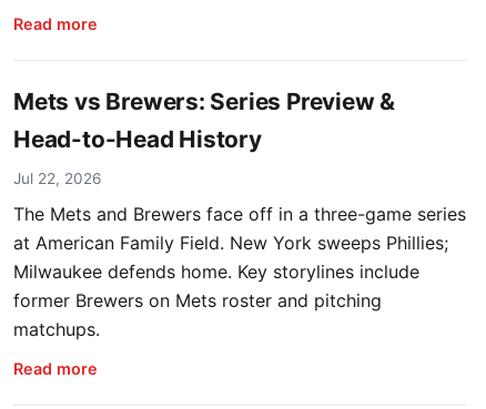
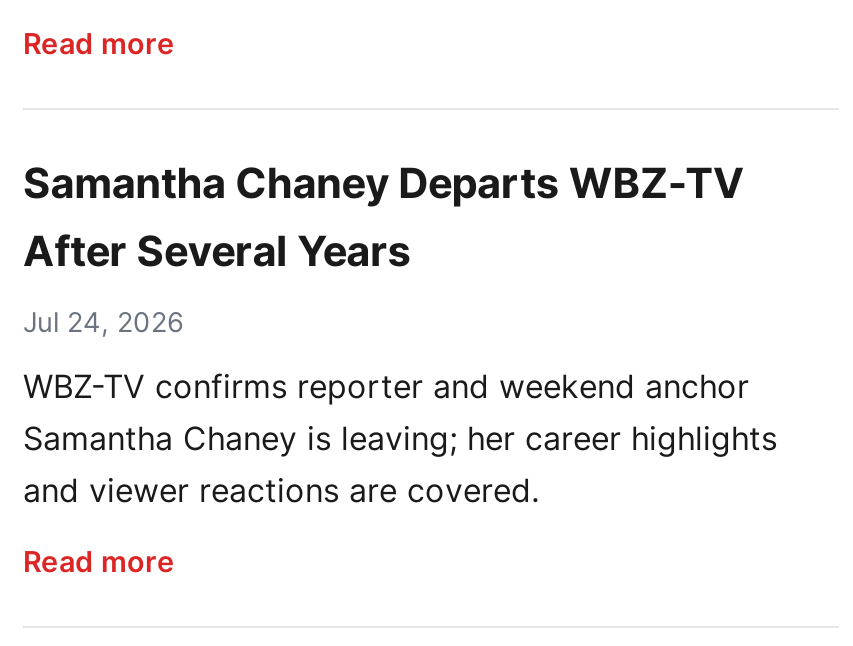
[13,88,395,153] Mets vs Brewers: Series Preview & | Head-to-Head History -> [23,159,745,277] Samantha Chaney Departs WBZ-TV | After Several Years
[13,169,101,187] Jul 22, 2026 -> [23,305,183,337] Jul 24, 2026
[13,203,466,340] The Mets and Brewers face off in a three-game series | at American Family Field. New York sweeps Phillies; | Milwaukee defends home. Key storylines include | former Brewers on Mets roster and pitching | matchups. -> [23,365,777,509] WBZ-TV confirms reporter and weekend anchor | Samantha Chaney is leaving; her career highlights | and viewer reactions are covered.

